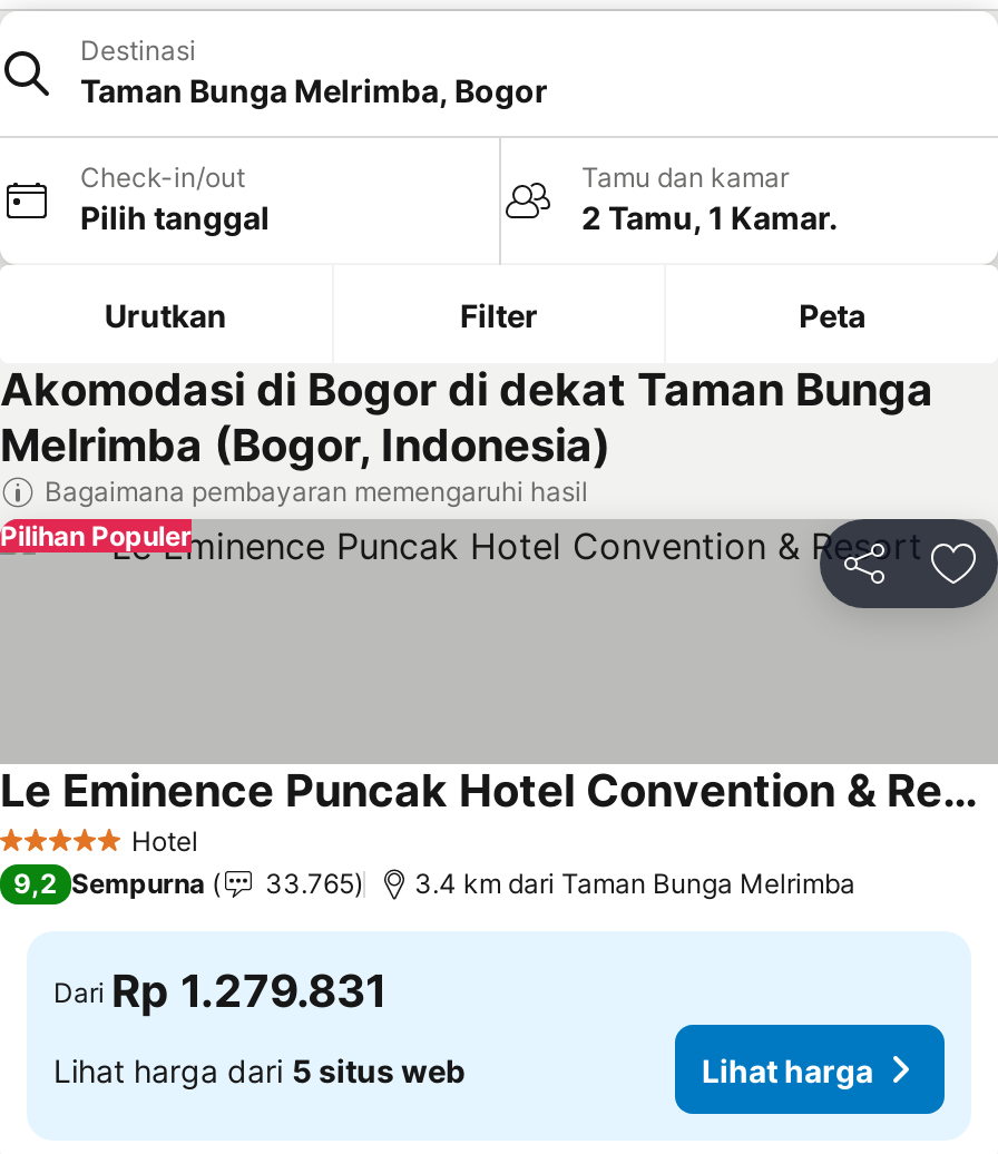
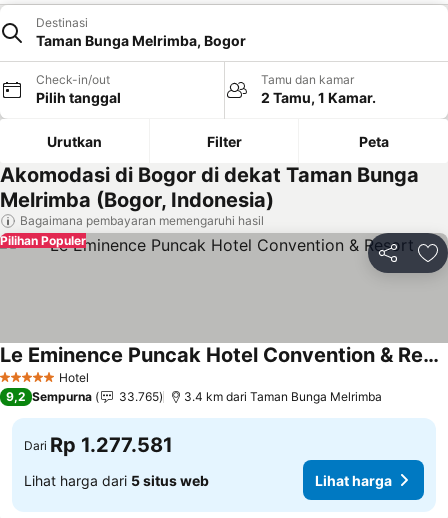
[53,965,388,1018] Dari Rp 1.279.831 -> [24,433,173,457] Dari Rp 1.277.581

